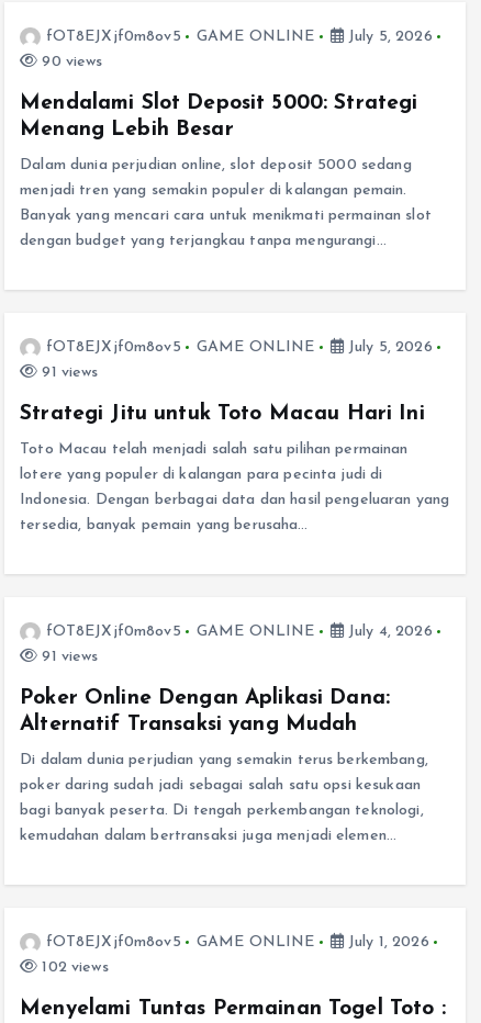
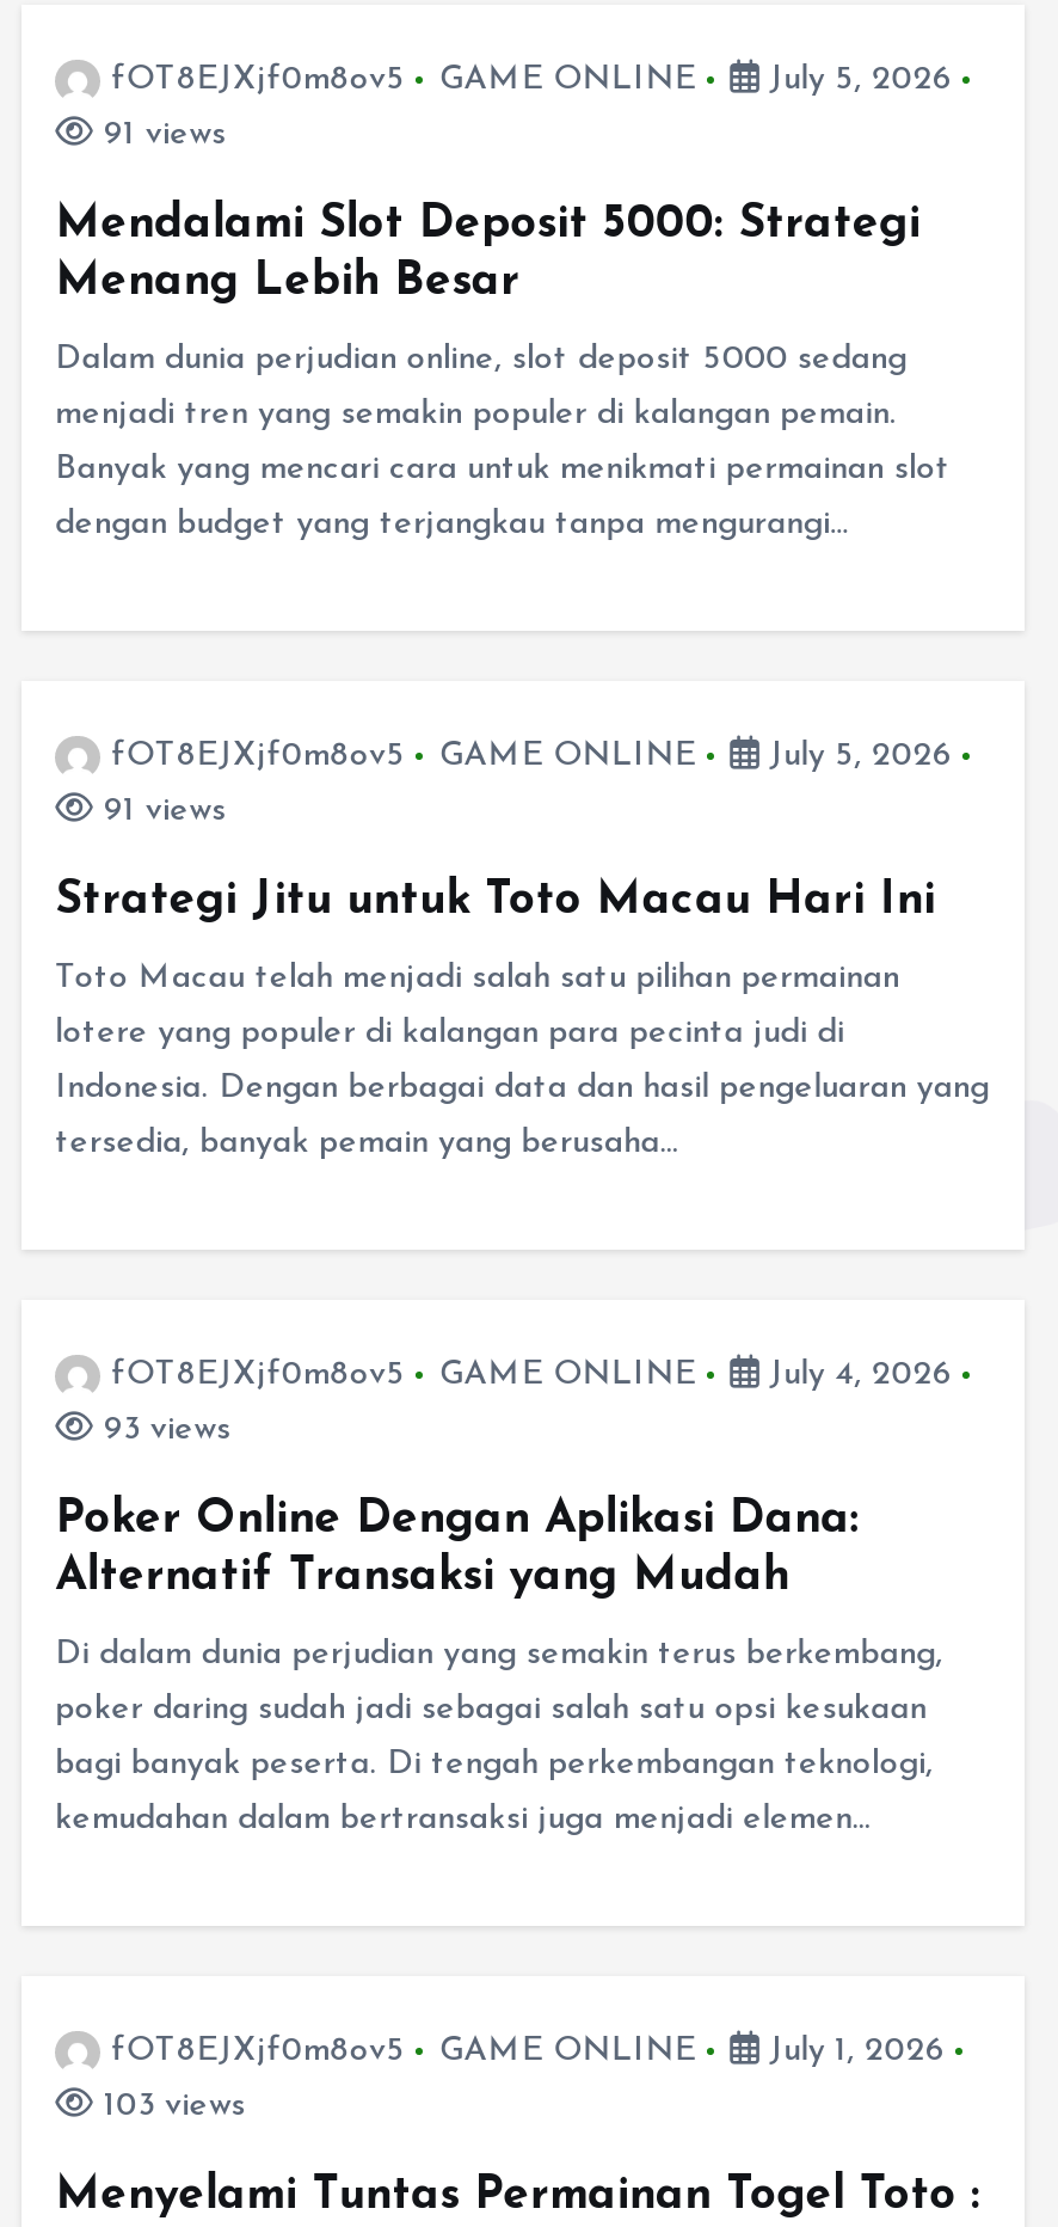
[38,54,103,70] 90 views -> [94,117,226,152] 91 views
[38,648,98,665] 91 views -> [94,1411,231,1447] 93 views
[38,959,108,975] 102 views -> [94,2088,245,2124] 103 views

